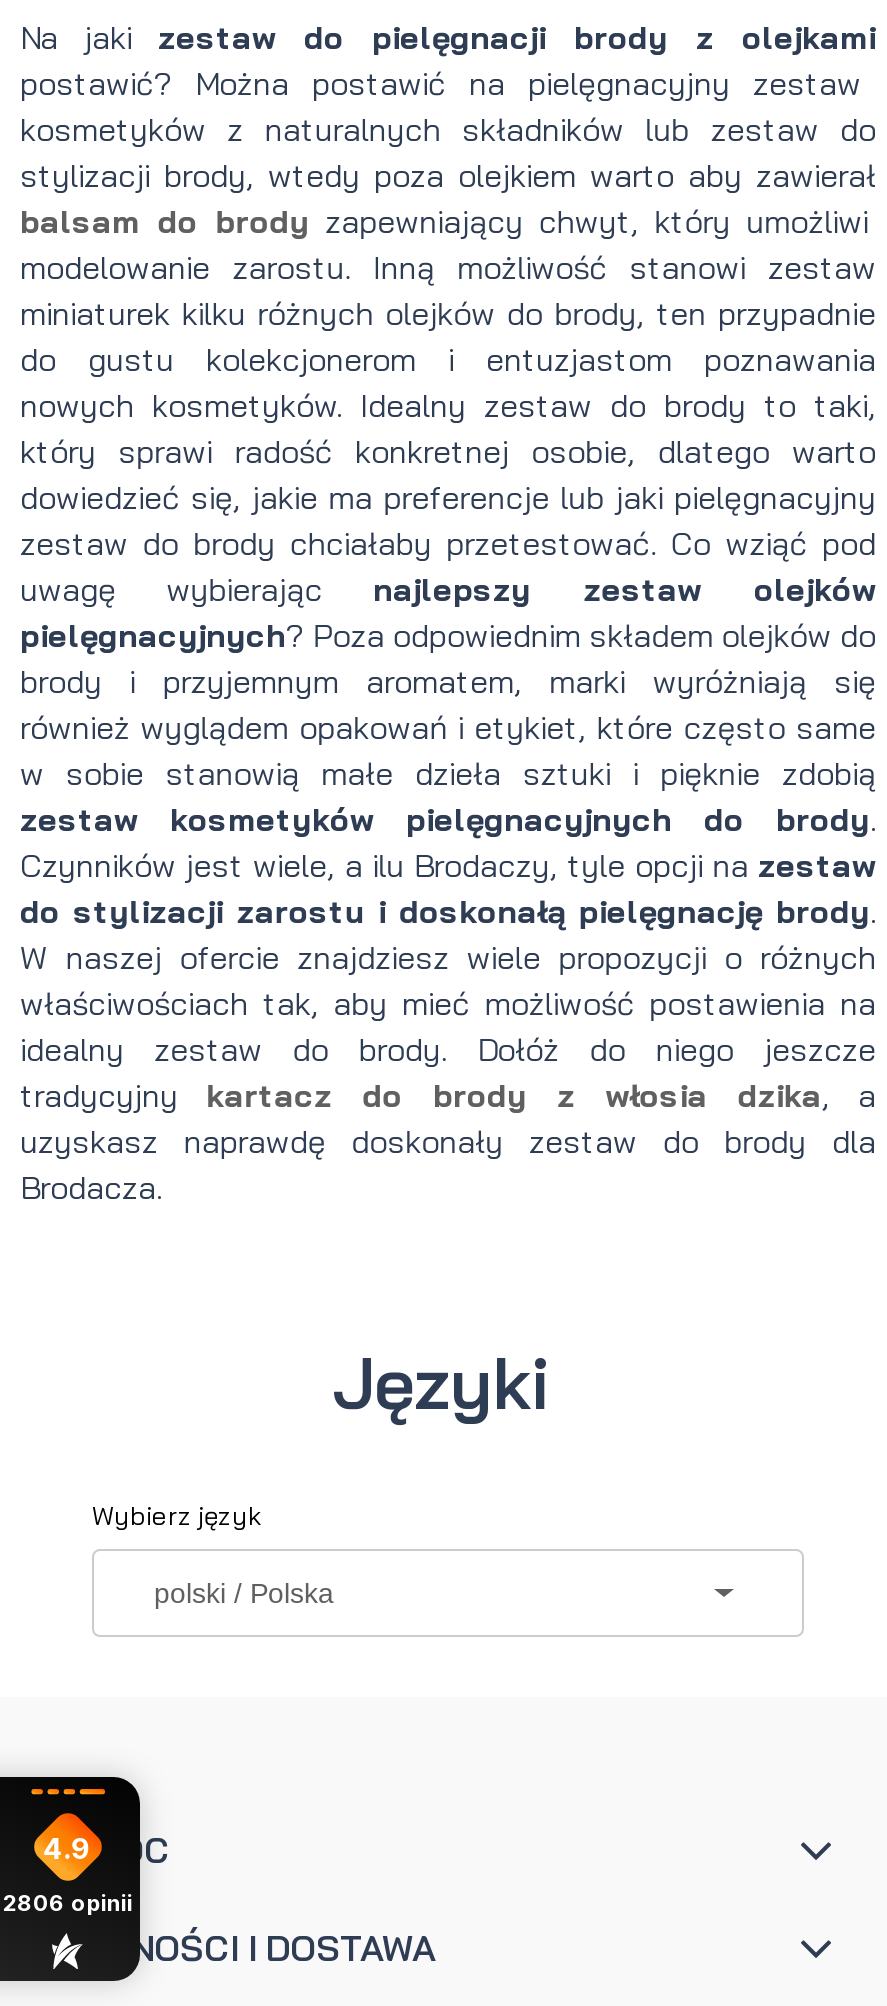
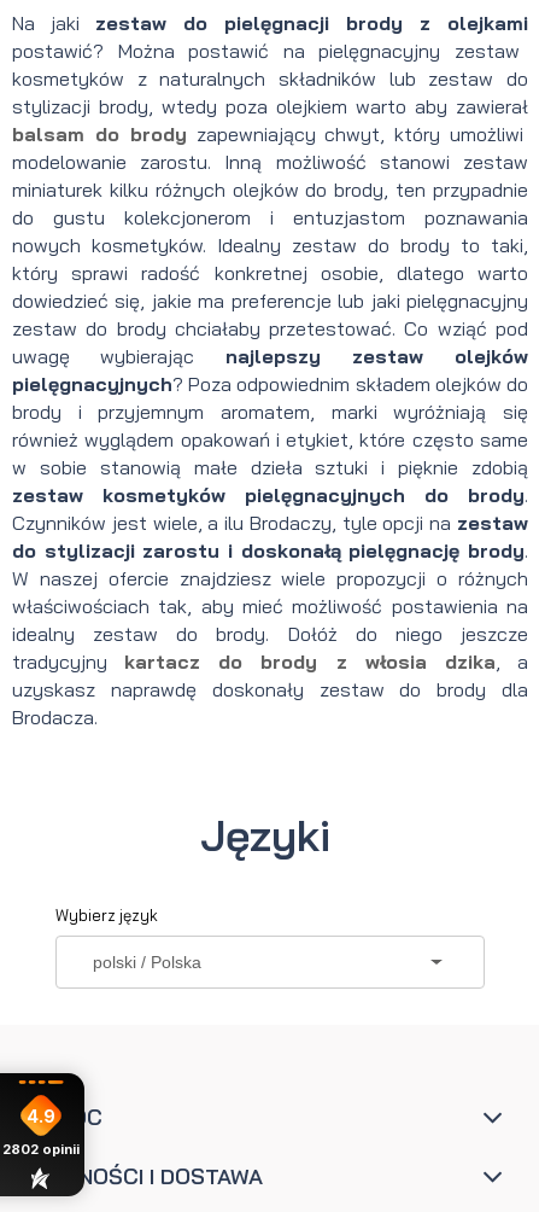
[3,1890,133,1918] 2806 opinii -> [2,1141,79,1158] 2802 opinii

